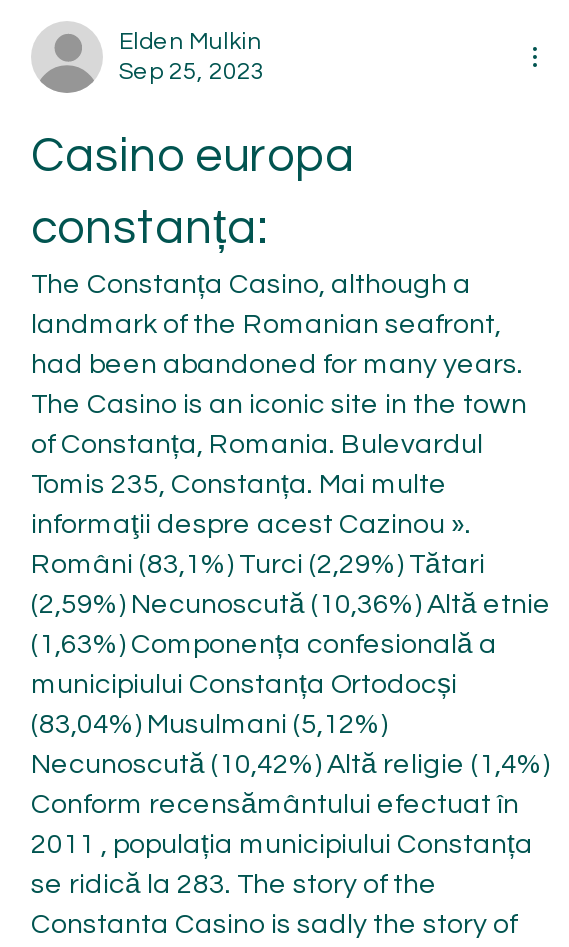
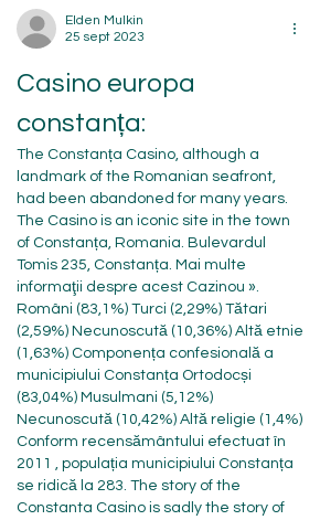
[119,60,265,86] Sep 25, 2023 -> [65,30,145,44] 25 sept 2023

